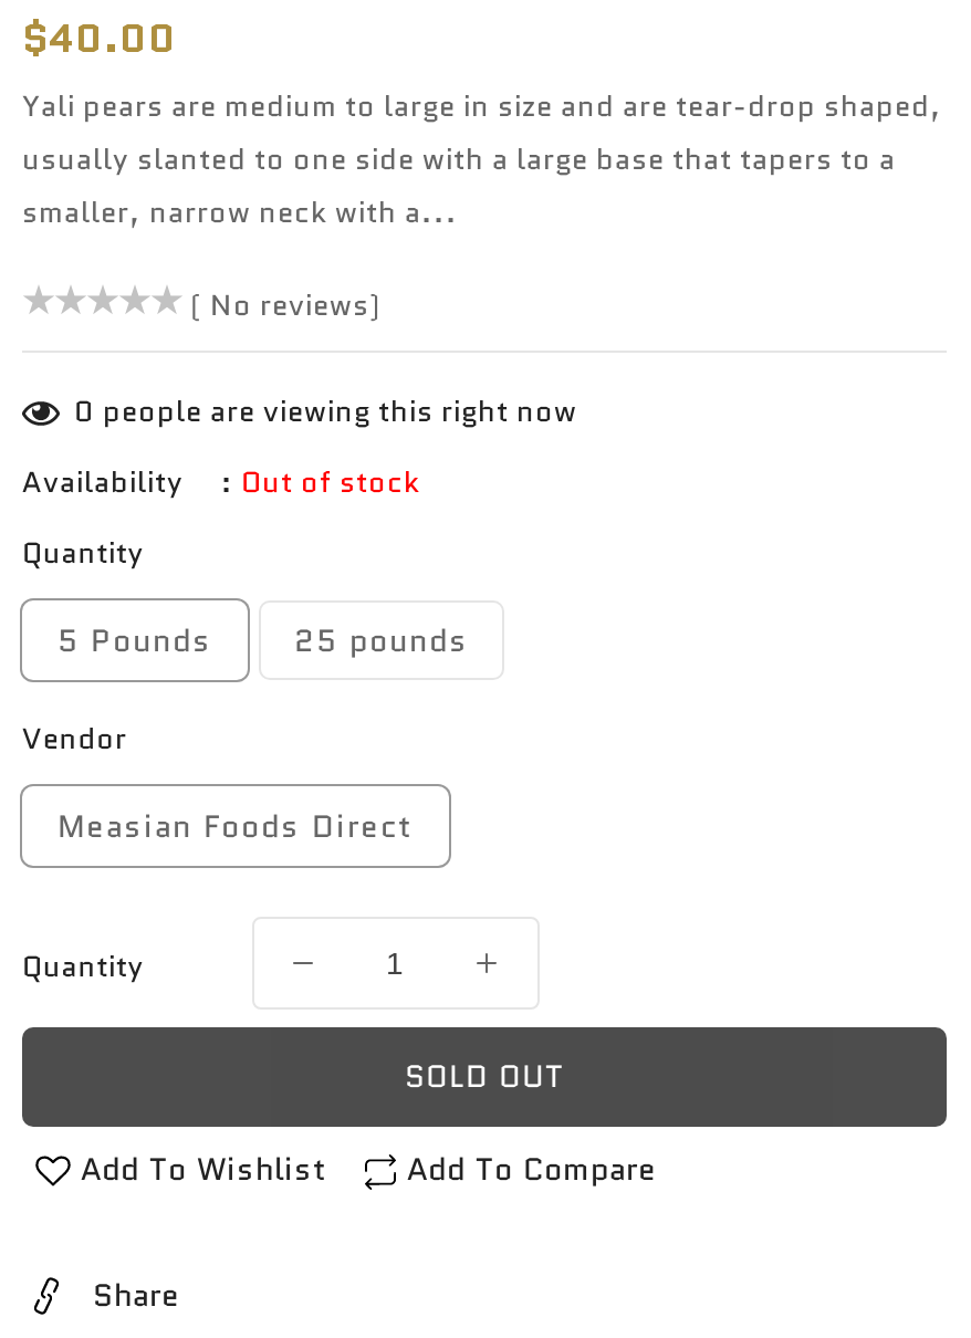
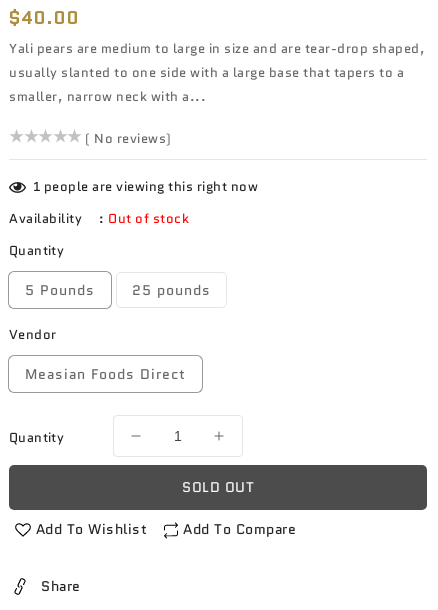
[74,390,577,432] 0 people are viewing this right now -> [32,177,258,196] 1 people are viewing this right now

